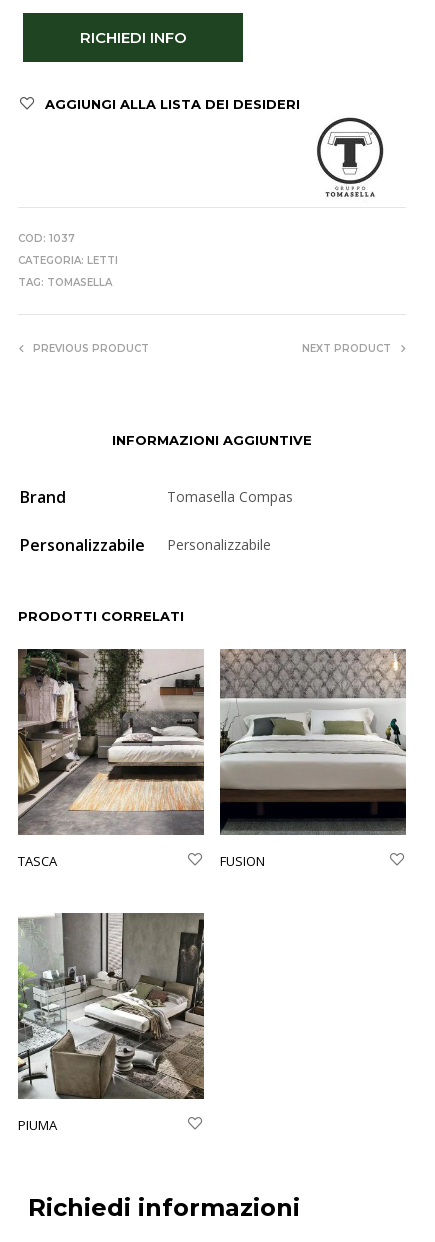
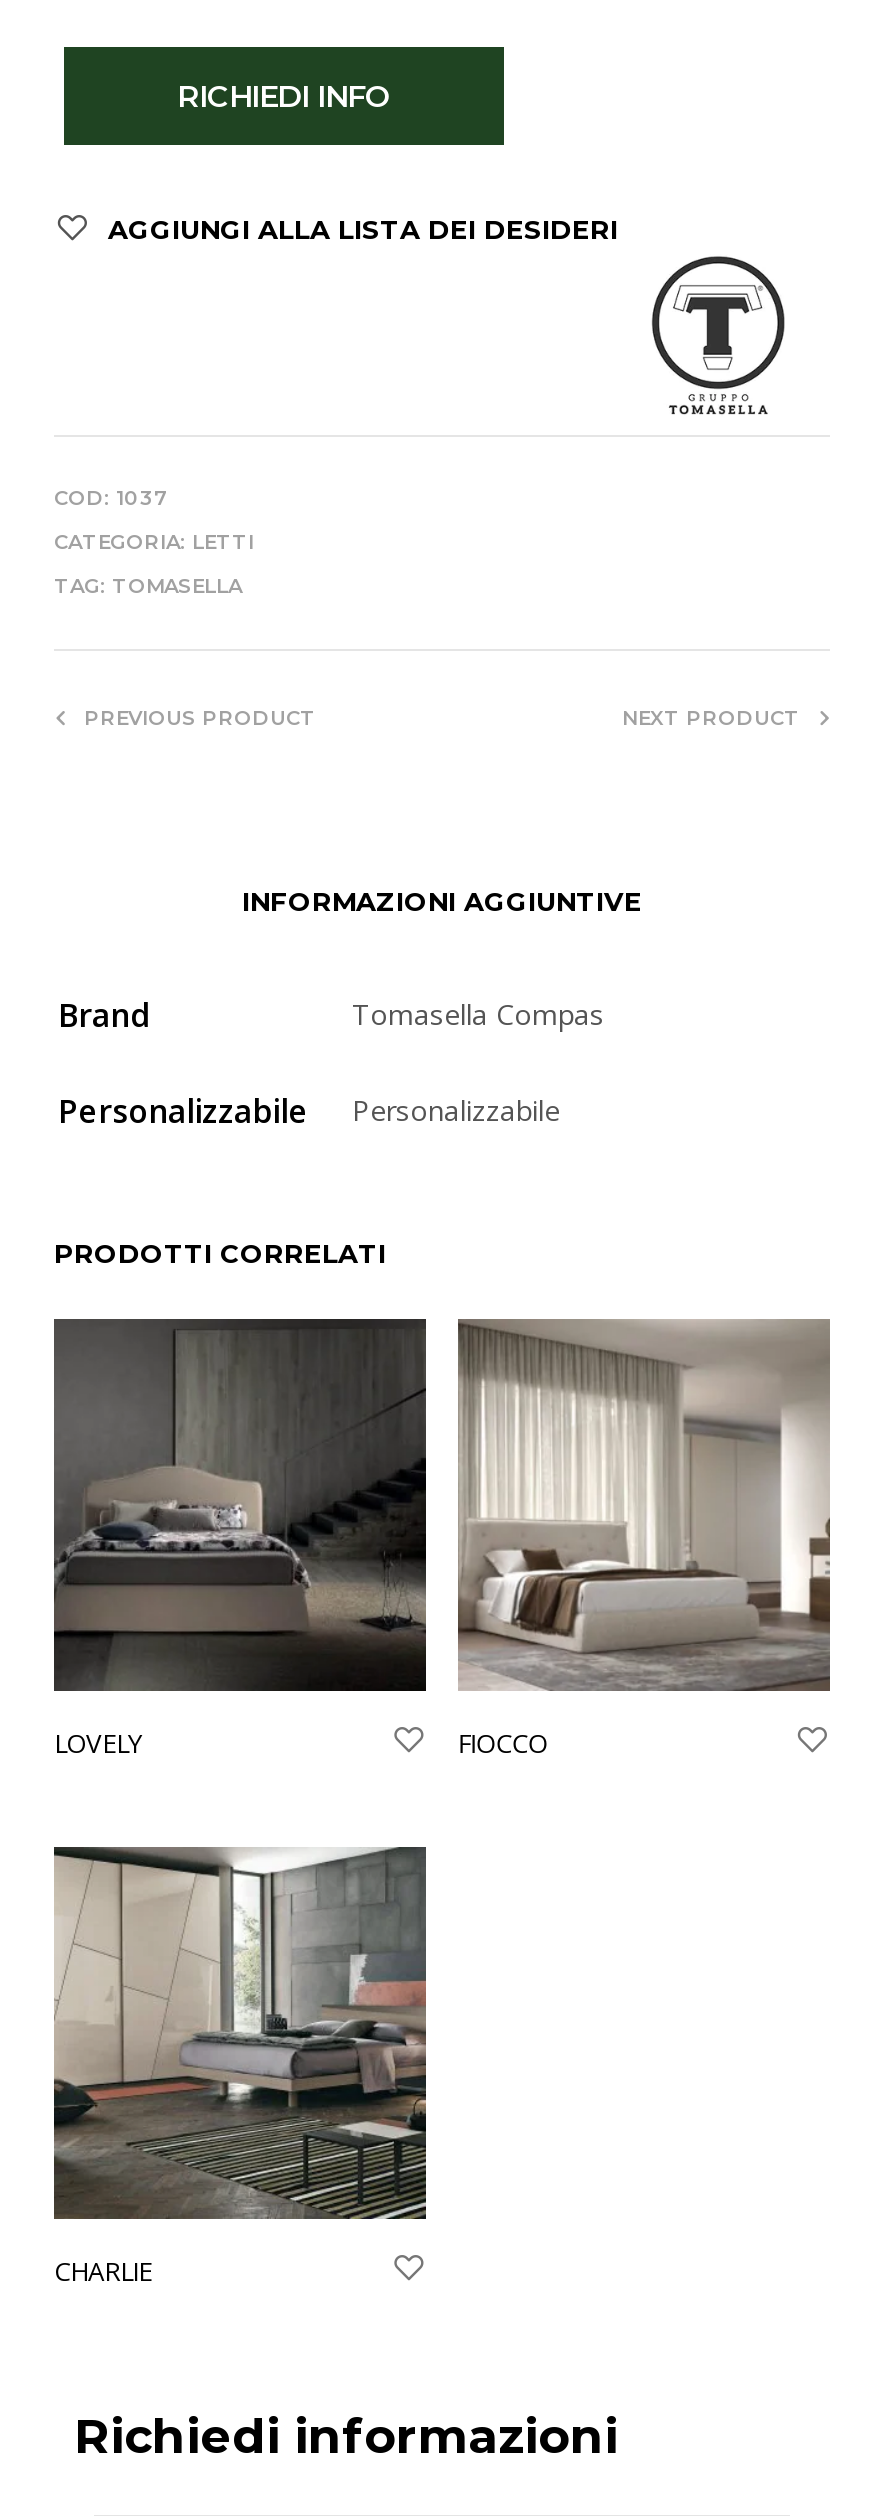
[18,648,265,870] [image] | TASCA | FUSION -> [52,1318,548,1760] [image] | LOVELY | FIOCCO
[219,649,406,835] [image] -> [456,1320,832,1692] [image]
[18,912,205,1134] [image] | PIUMA -> [52,1844,428,2289] [image] | CHARLIE

